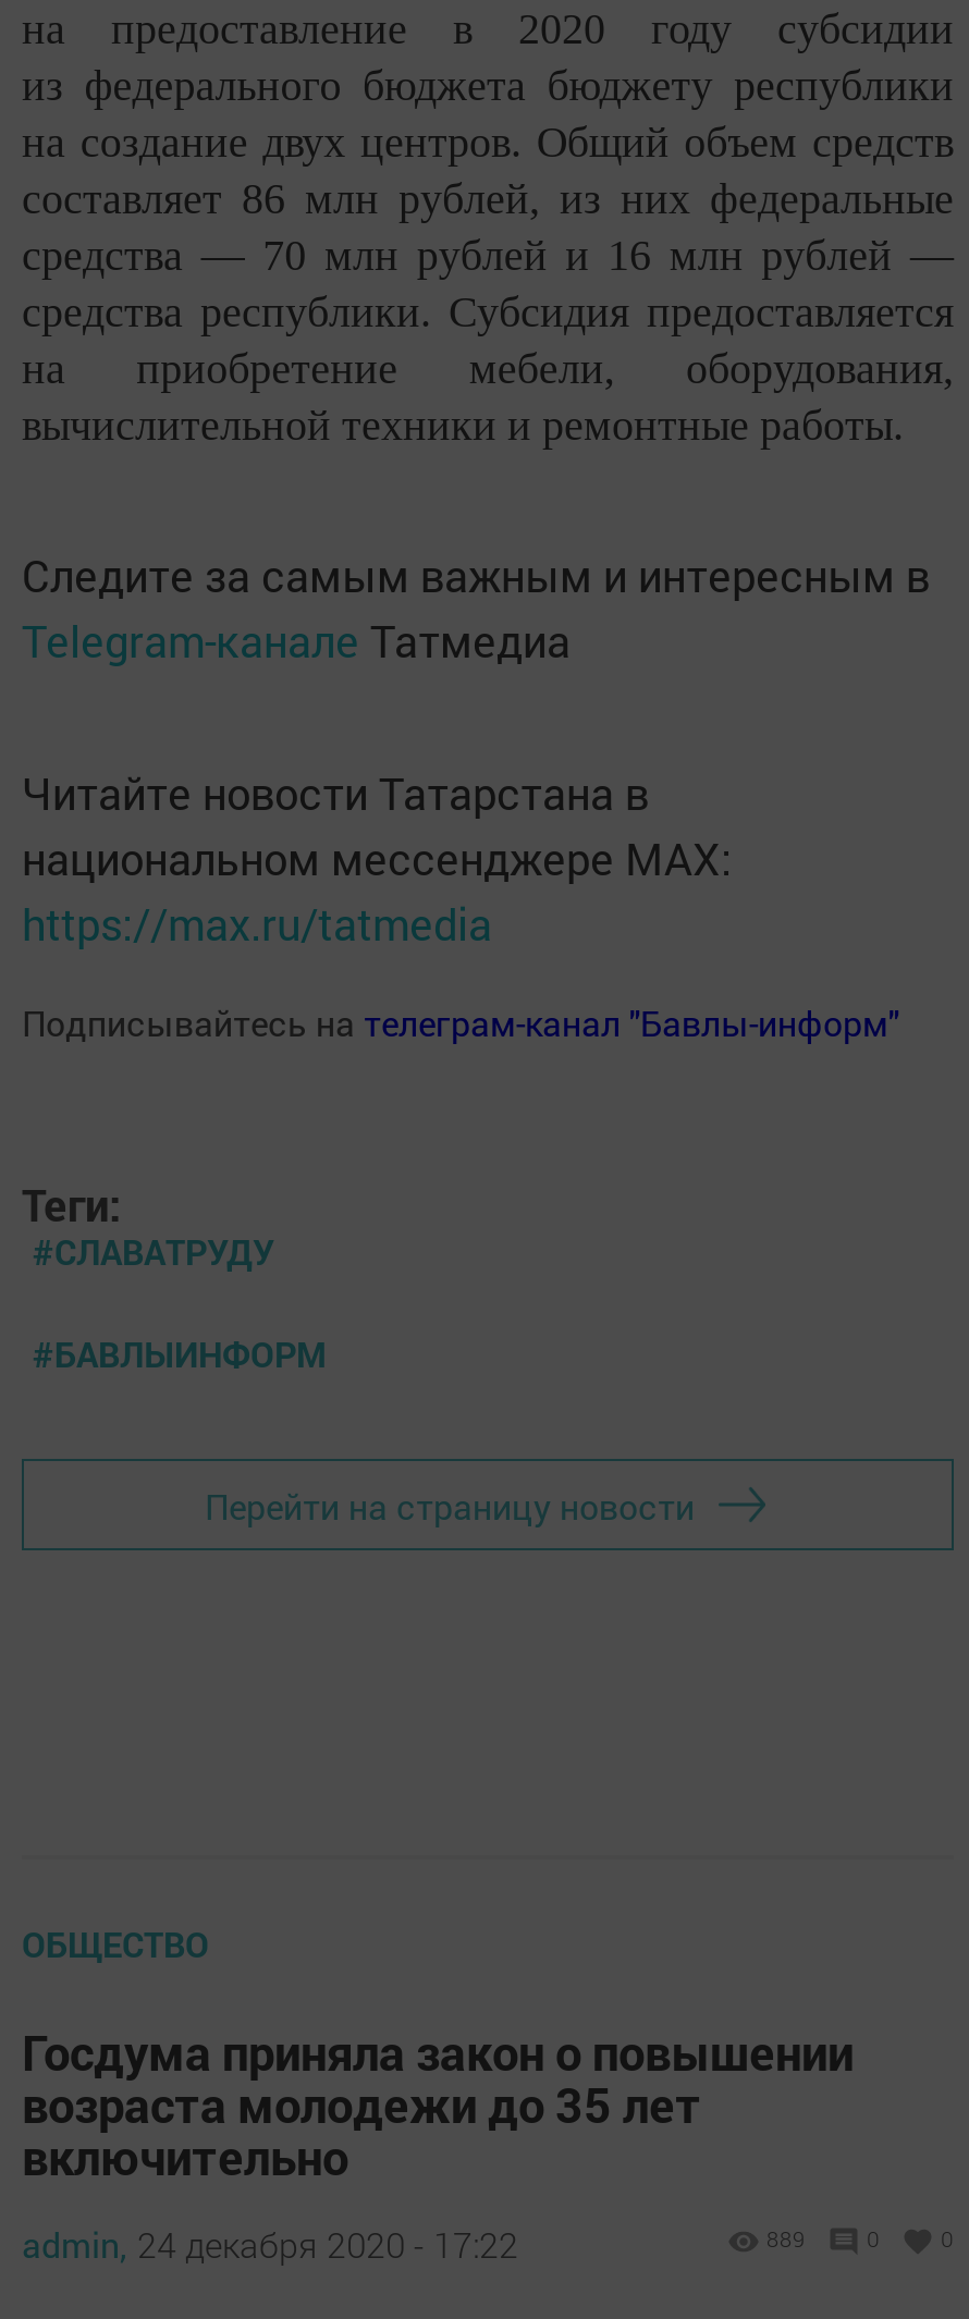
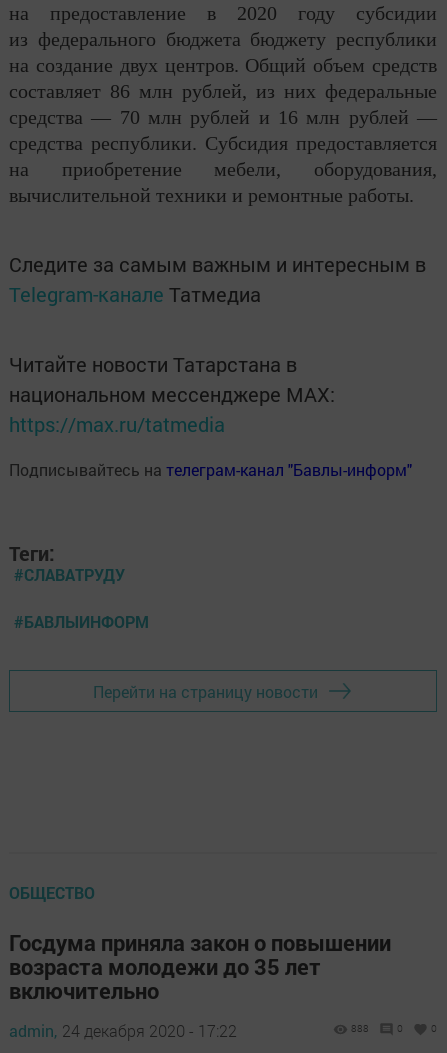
[766,2226,806,2254] 889 -> [351,1022,369,1035] 888

